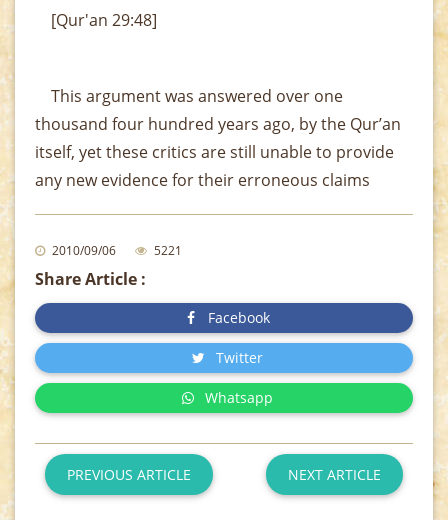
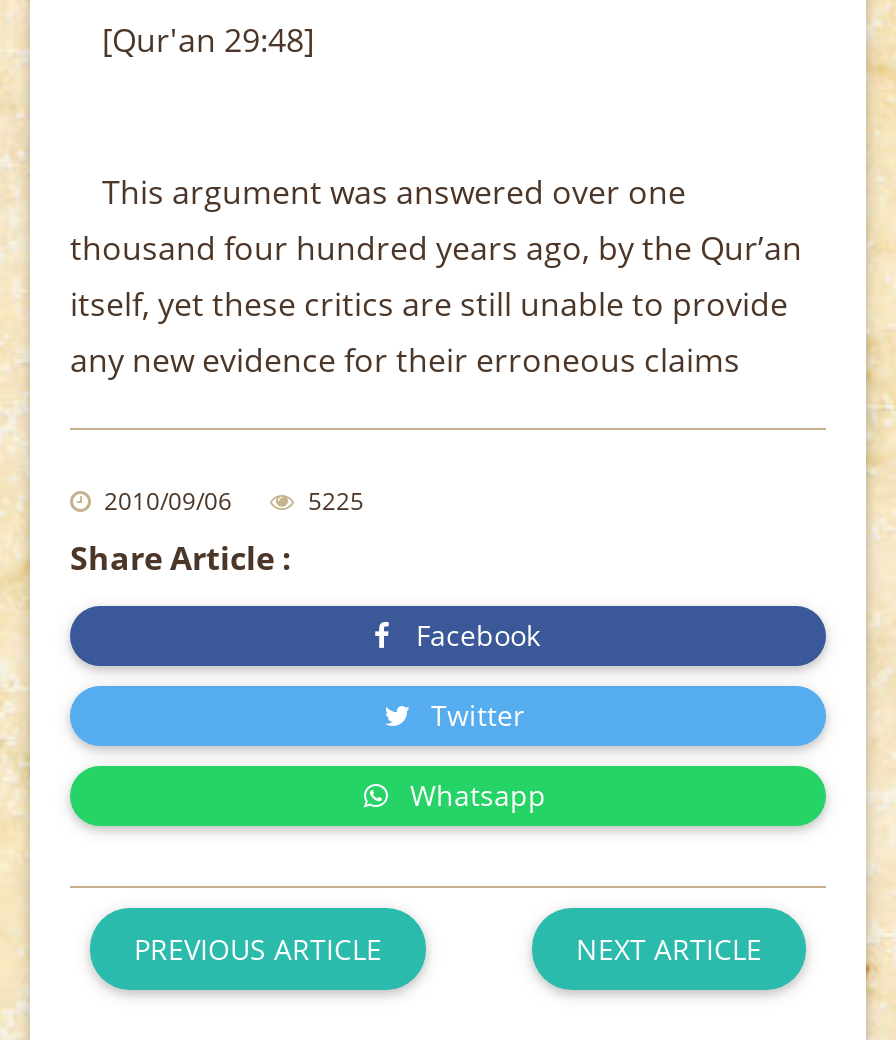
[154,242,182,259] 5221 -> [308,484,364,518] 5225

